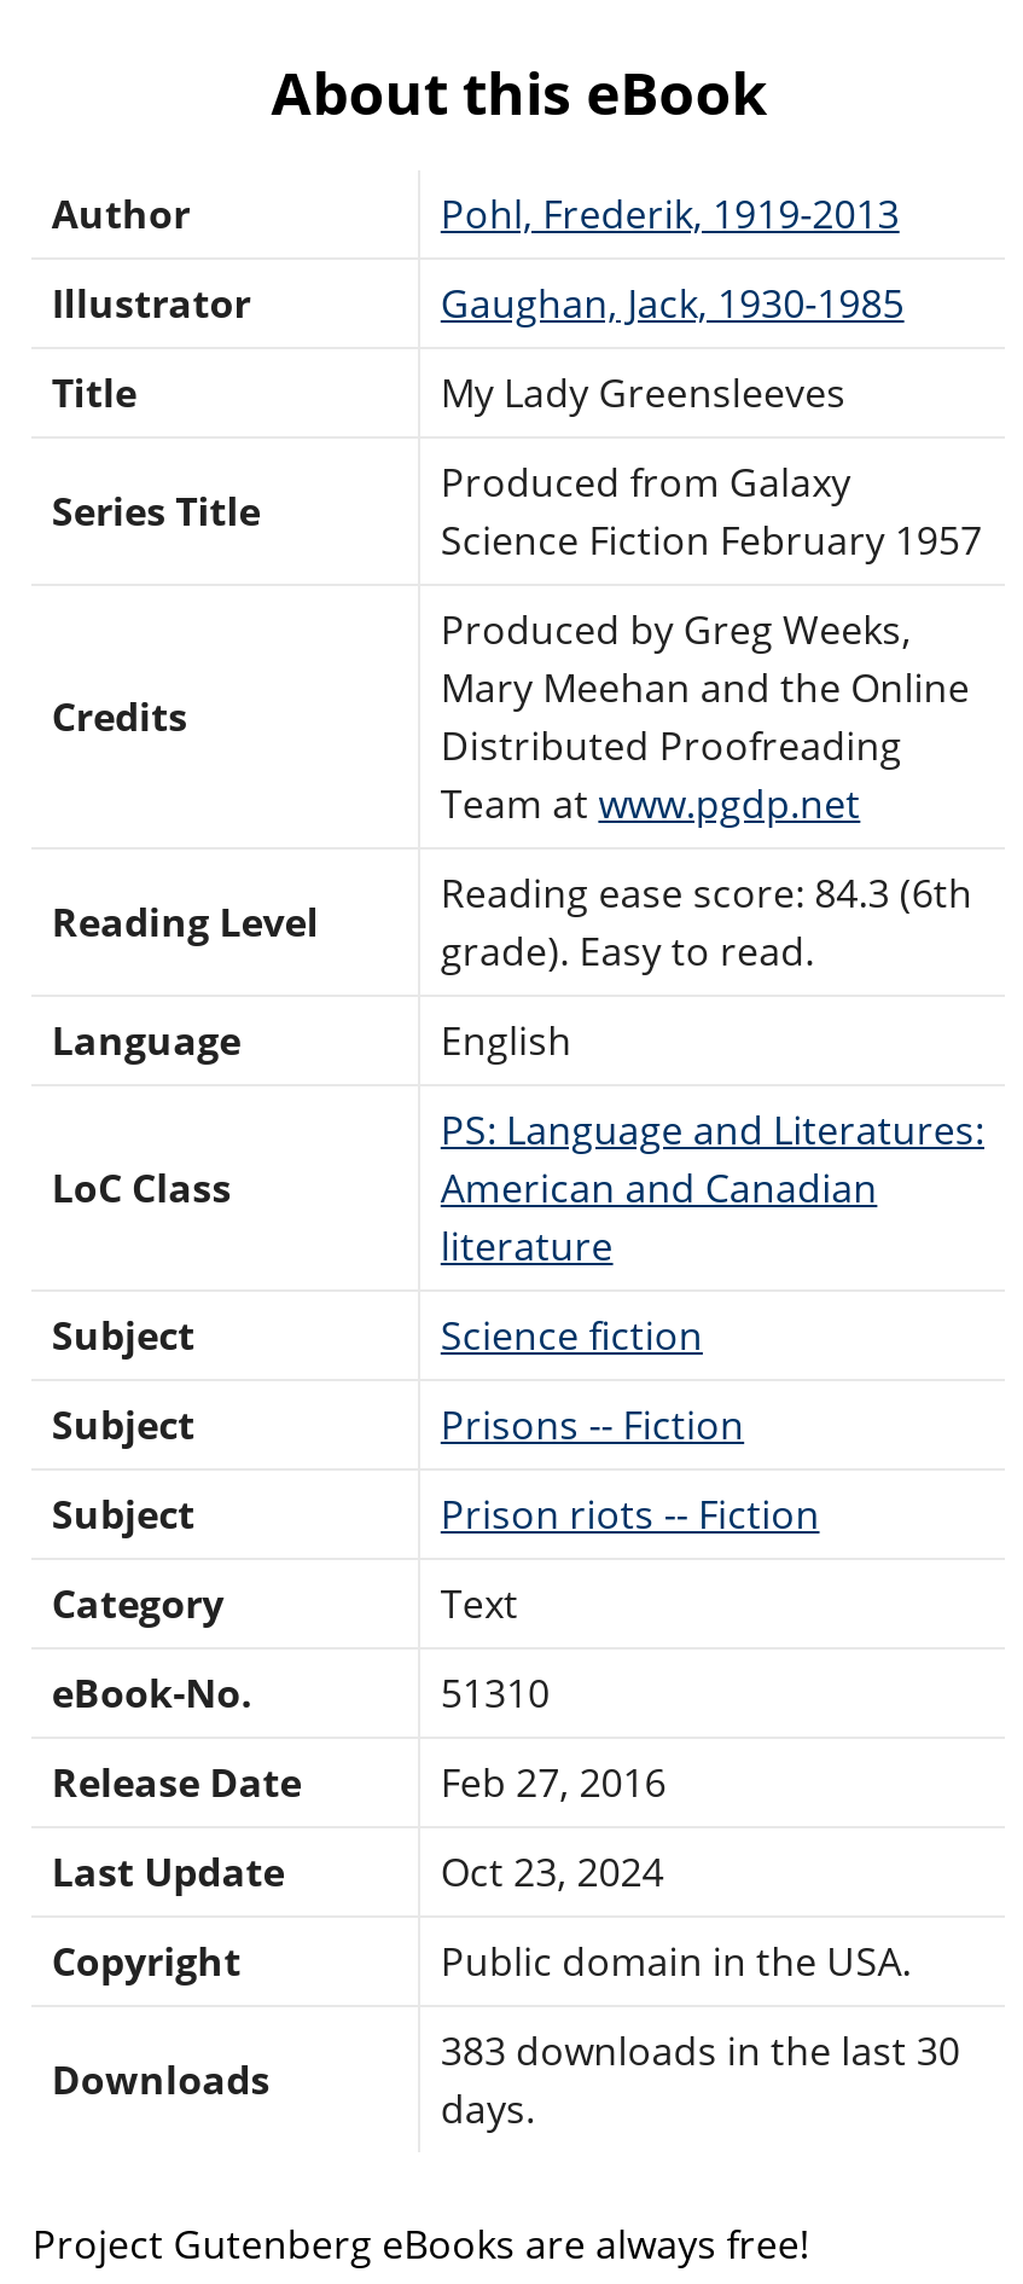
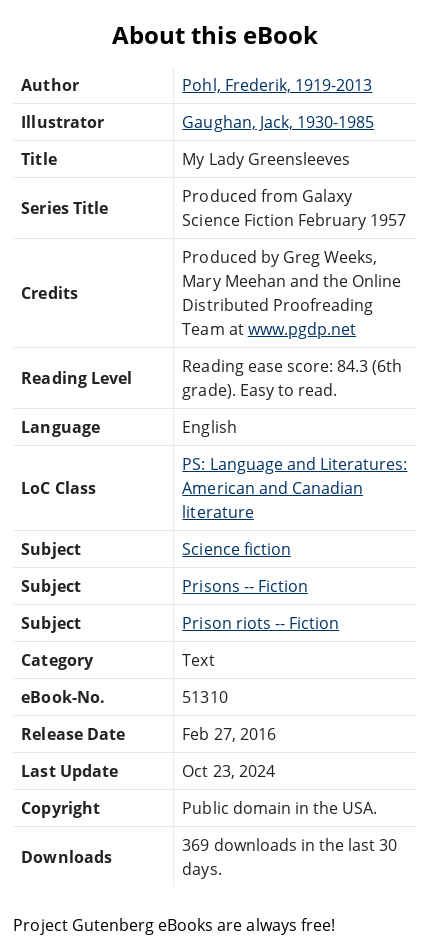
[441,2024,960,2077] 383 downloads in the last 30 -> [182,834,397,856] 369 downloads in the last 30

